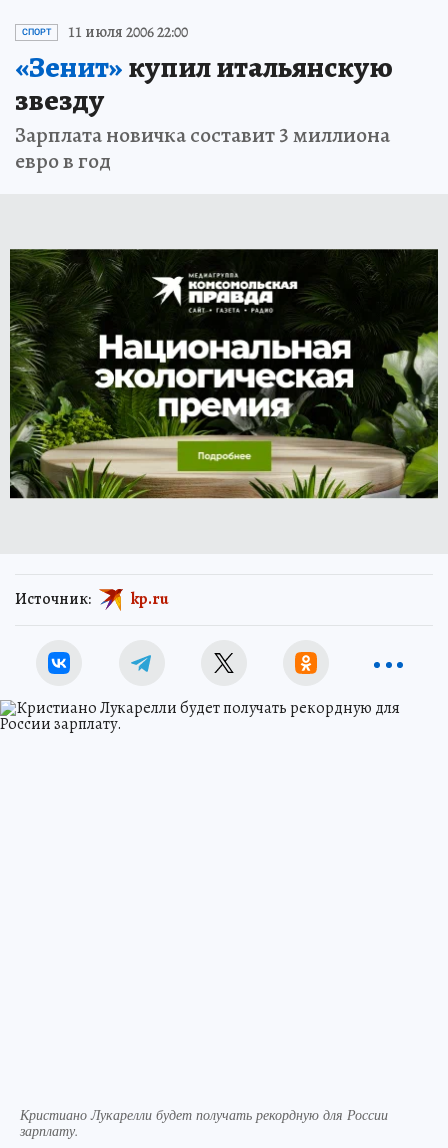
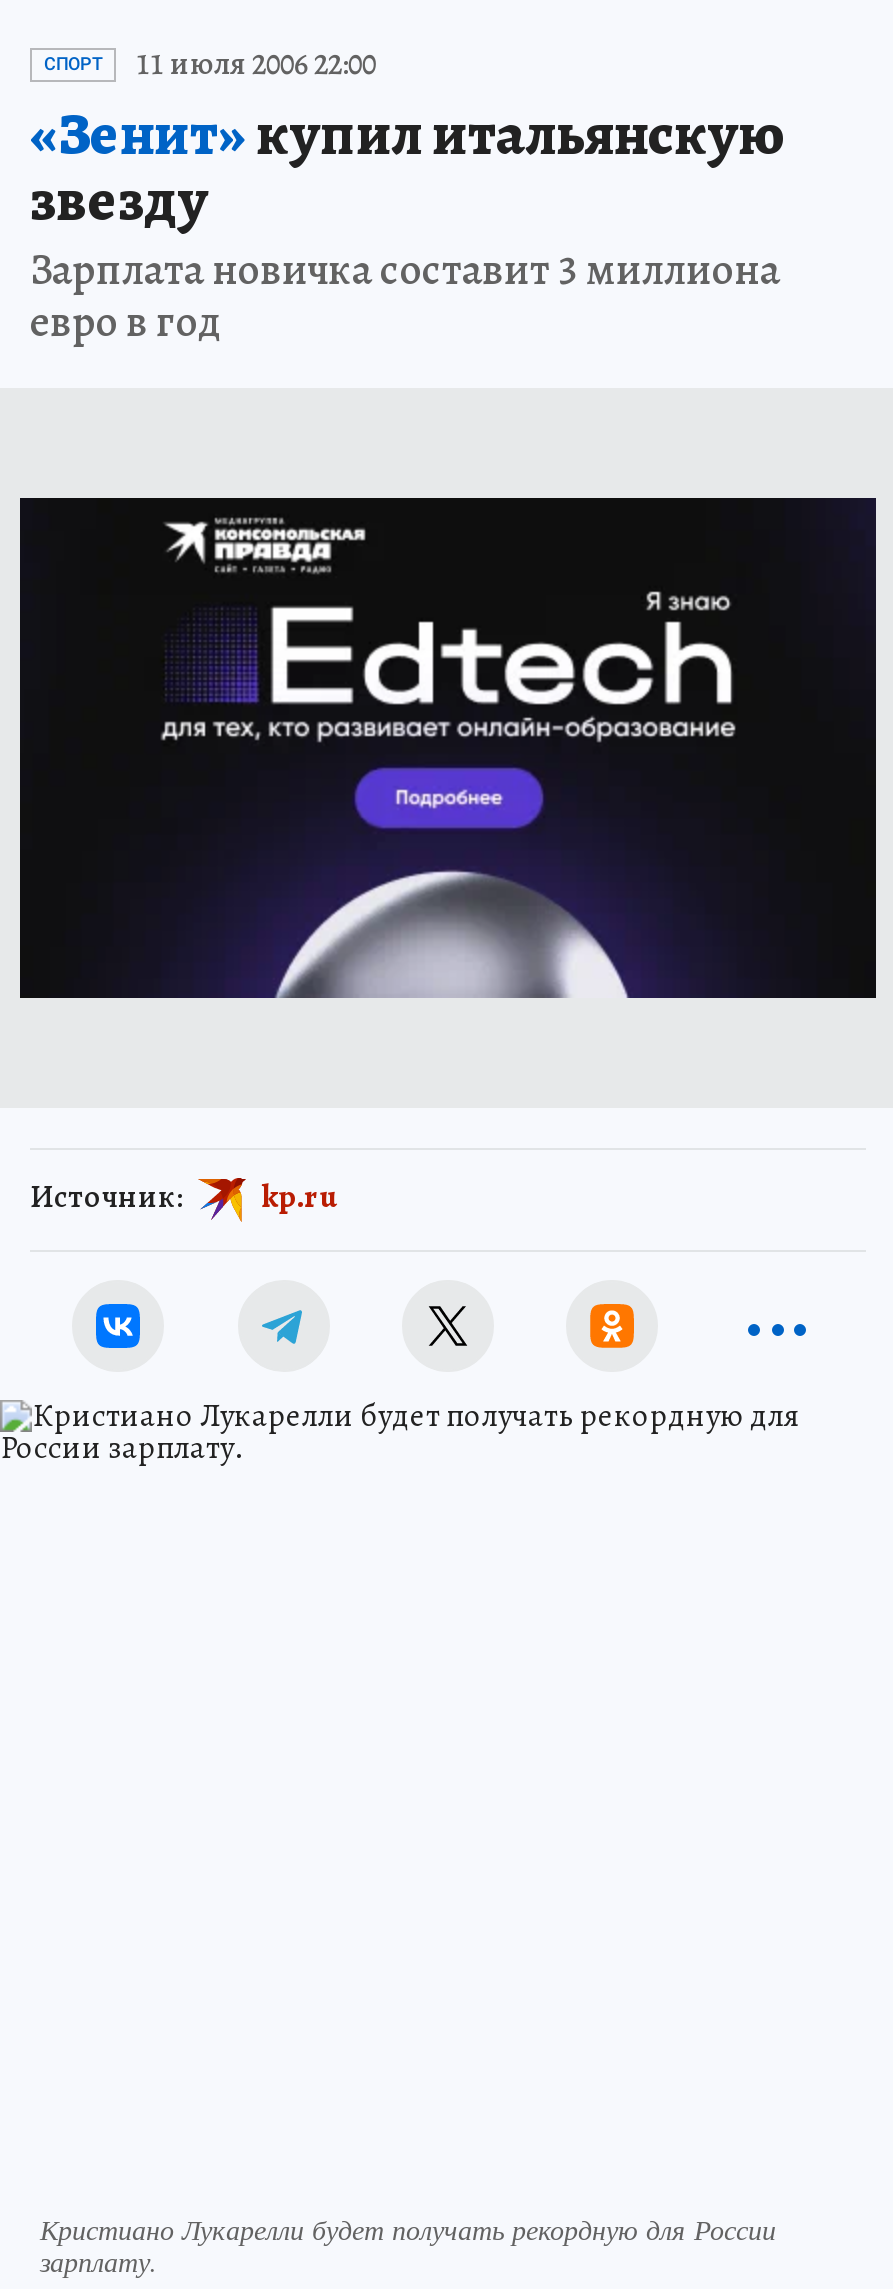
[9,249,439,499] [image] -> [18,496,878,1000] [image]

